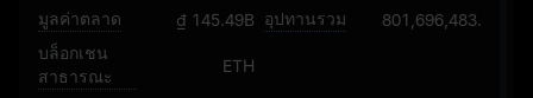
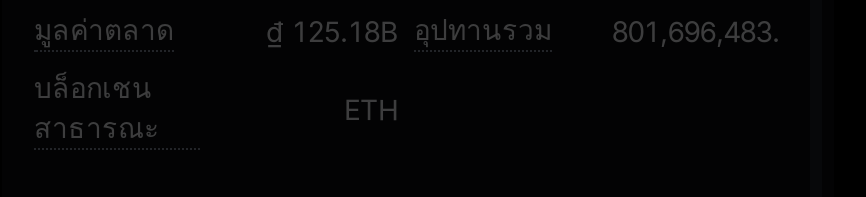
[176,9,346,29] ₫ 145.49B อุปทานรวม -> [266,13,552,48] ₫ 125.18B อุปทานรวม

